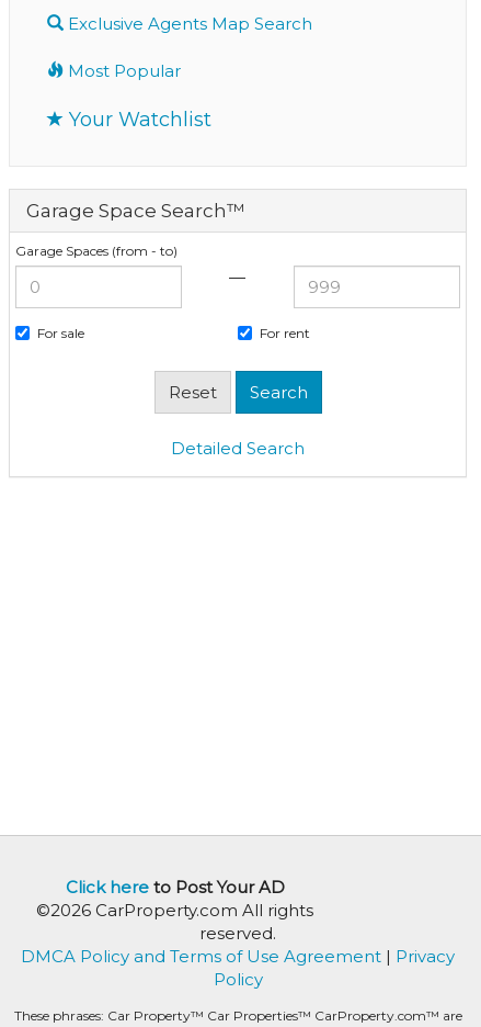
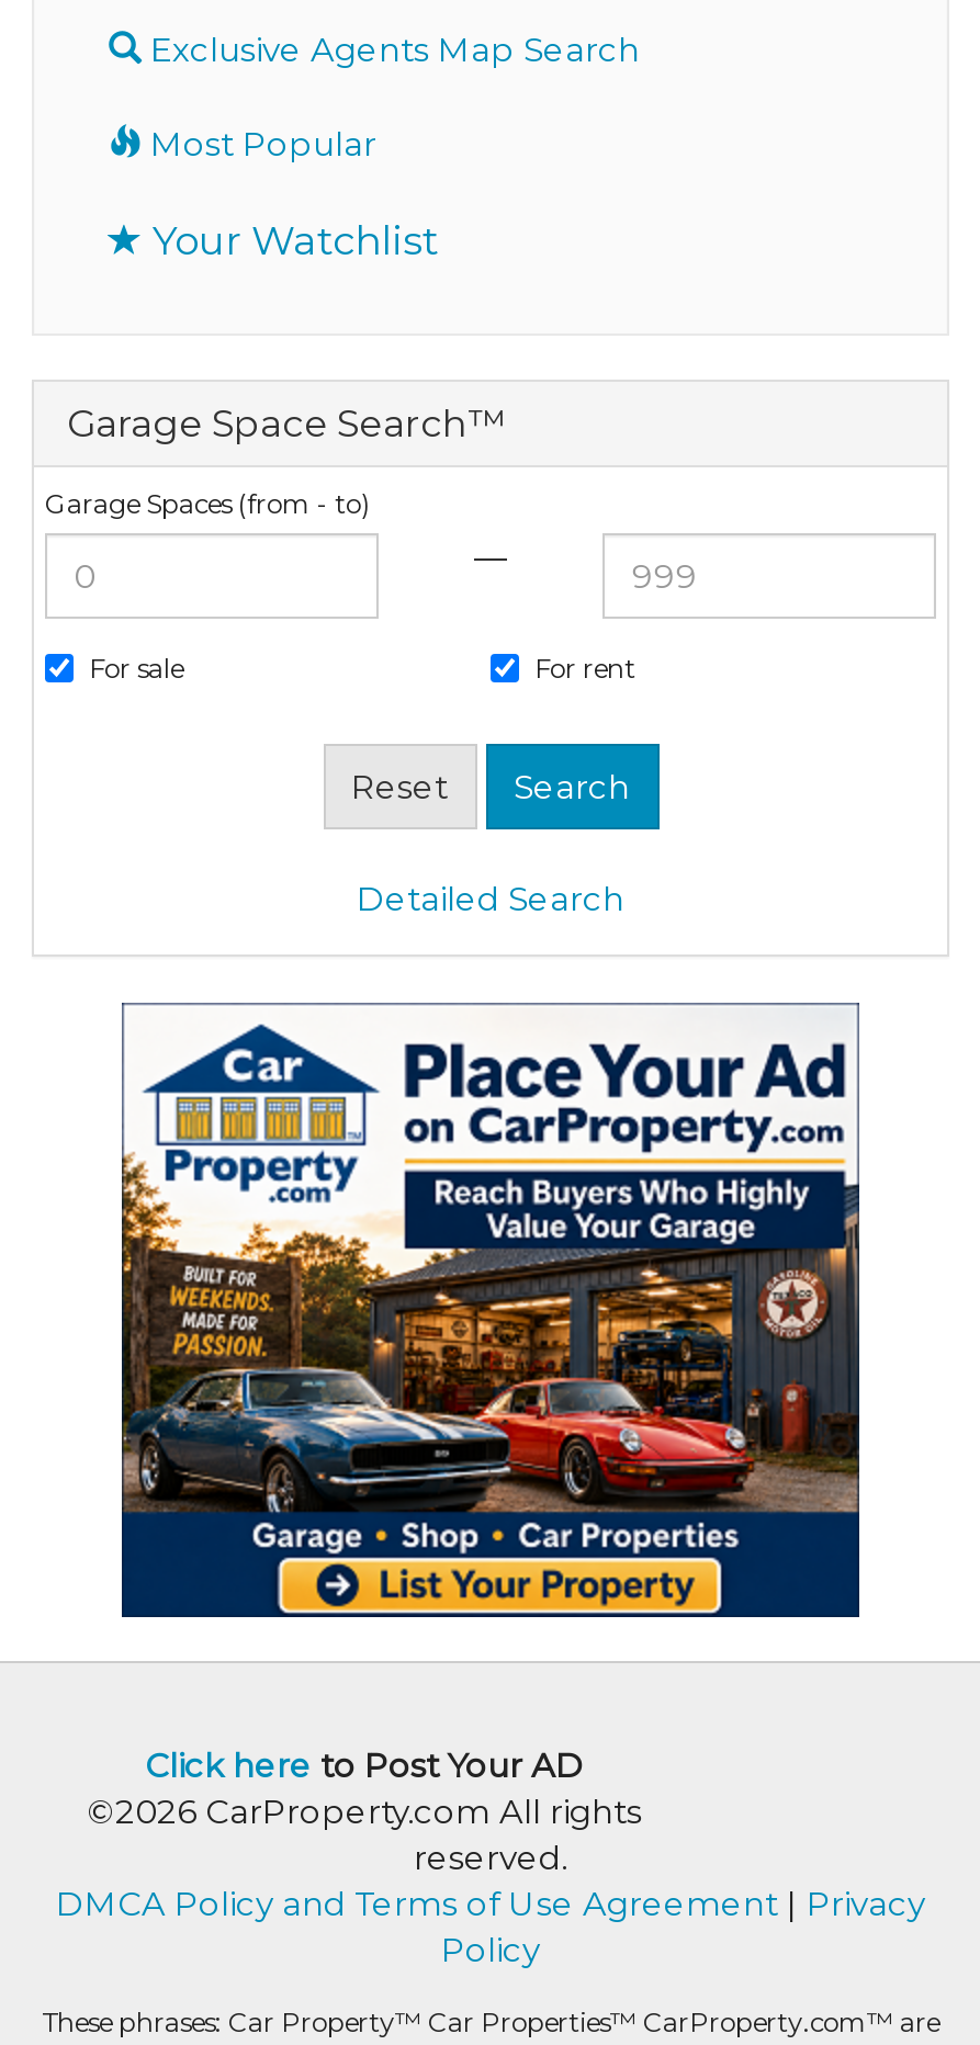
none -> [120,1001,861,1619] [image]

